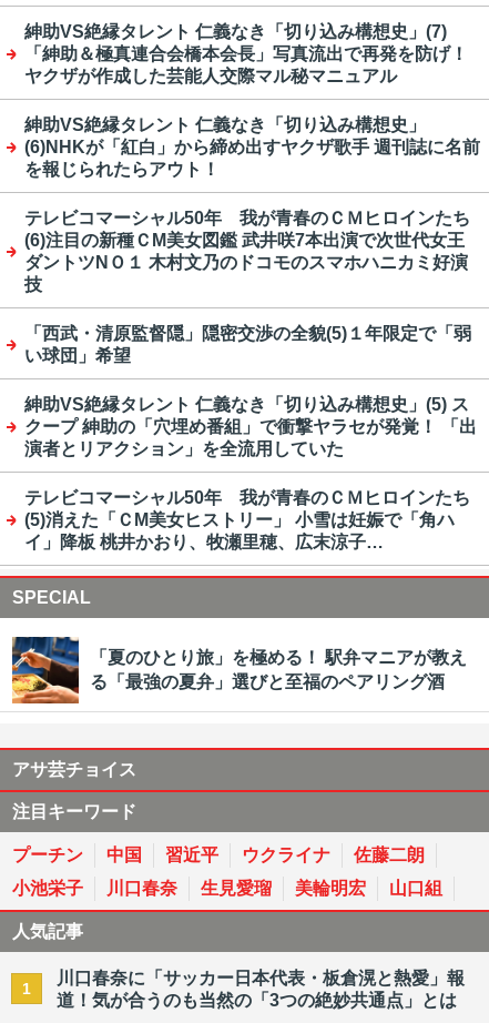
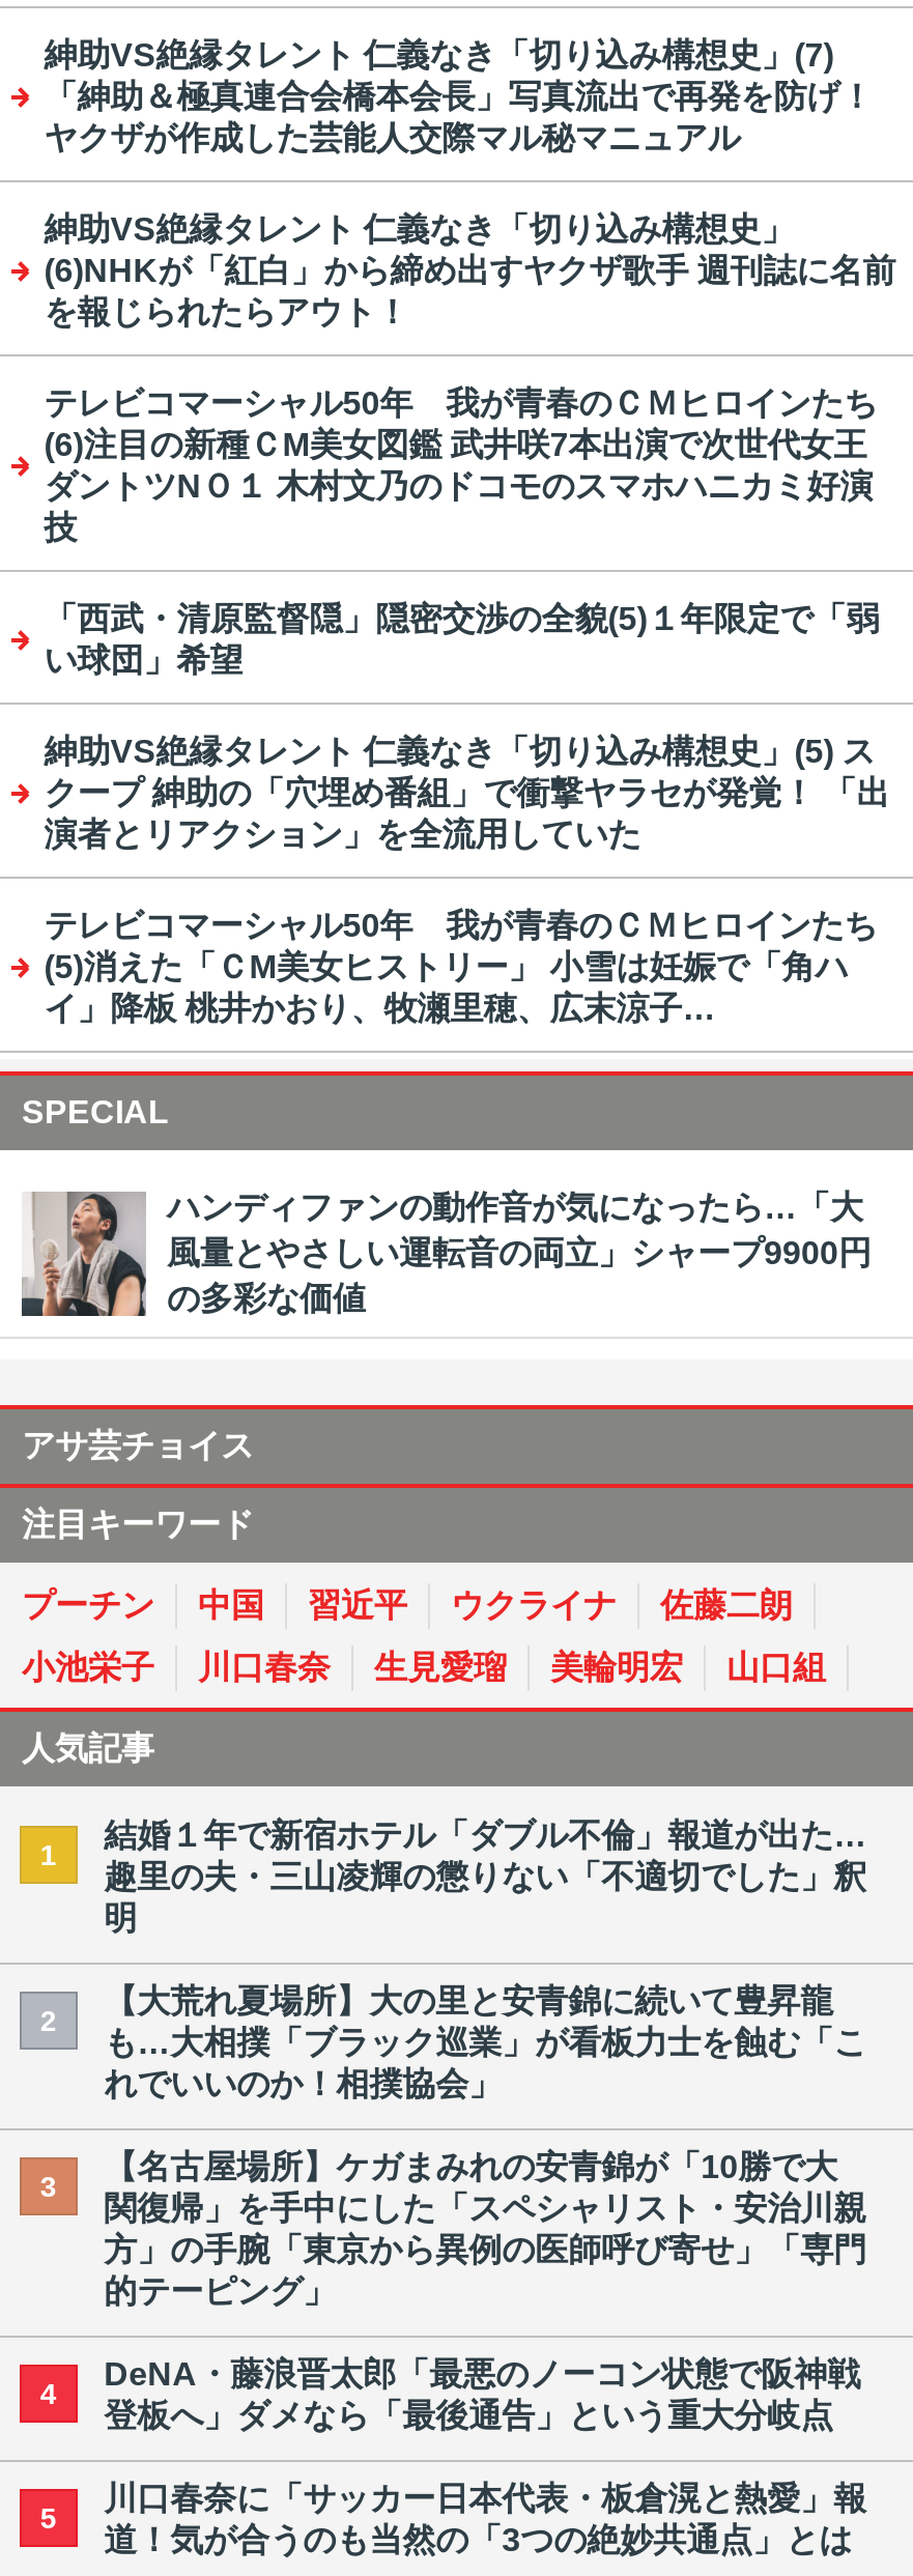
[11,636,467,705] [image] | 「夏のひとり旅」を極める！ 駅弁マニアが教え | る「最強の夏弁」選びと至福のペアリング酒 -> [20,1190,872,1318] [image] | ハンディファンの動作音が気になったら…「大 | 風量とやさしい運転音の両立」シャープ9900円 | の多彩な価値
none -> [40,1817,867,2036] 結婚１年で新宿ホテル「ダブル不倫」報道が出た… | 趣里の夫・三山凌輝の懲りない「不適切でした」釈 | 明 | 2
none -> [40,1983,867,2202] 【大荒れ夏場所】大の里と安青錦に続いて豊昇龍 | も…大相撲「ブラック巡業」が看板力士を蝕む「こ | れでいいのか！相撲協会」 | 3
none -> [40,2149,867,2409] 【名古屋場所】ケガまみれの安青錦が「10勝で大 | 関復帰」を手中にした「スペシャリスト・安治川親 | 方」の手腕「東京から異例の医師呼び寄せ」「専門 | 的テーピング」 | 4
none -> [40,2356,860,2534] DeNA・藤浪晋太郎「最悪のノーコン状態で阪神戦 | 登板へ」ダメなら「最後通告」という重大分岐点 | 5

